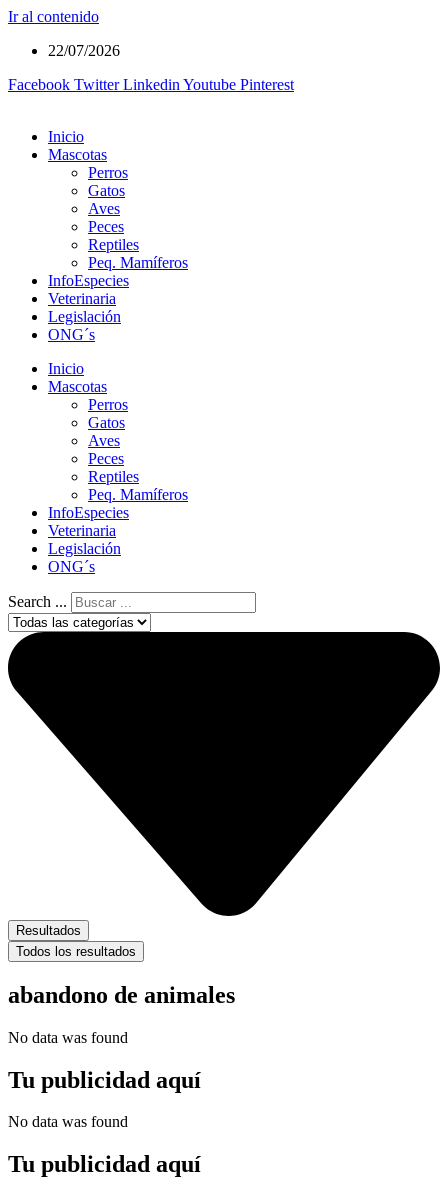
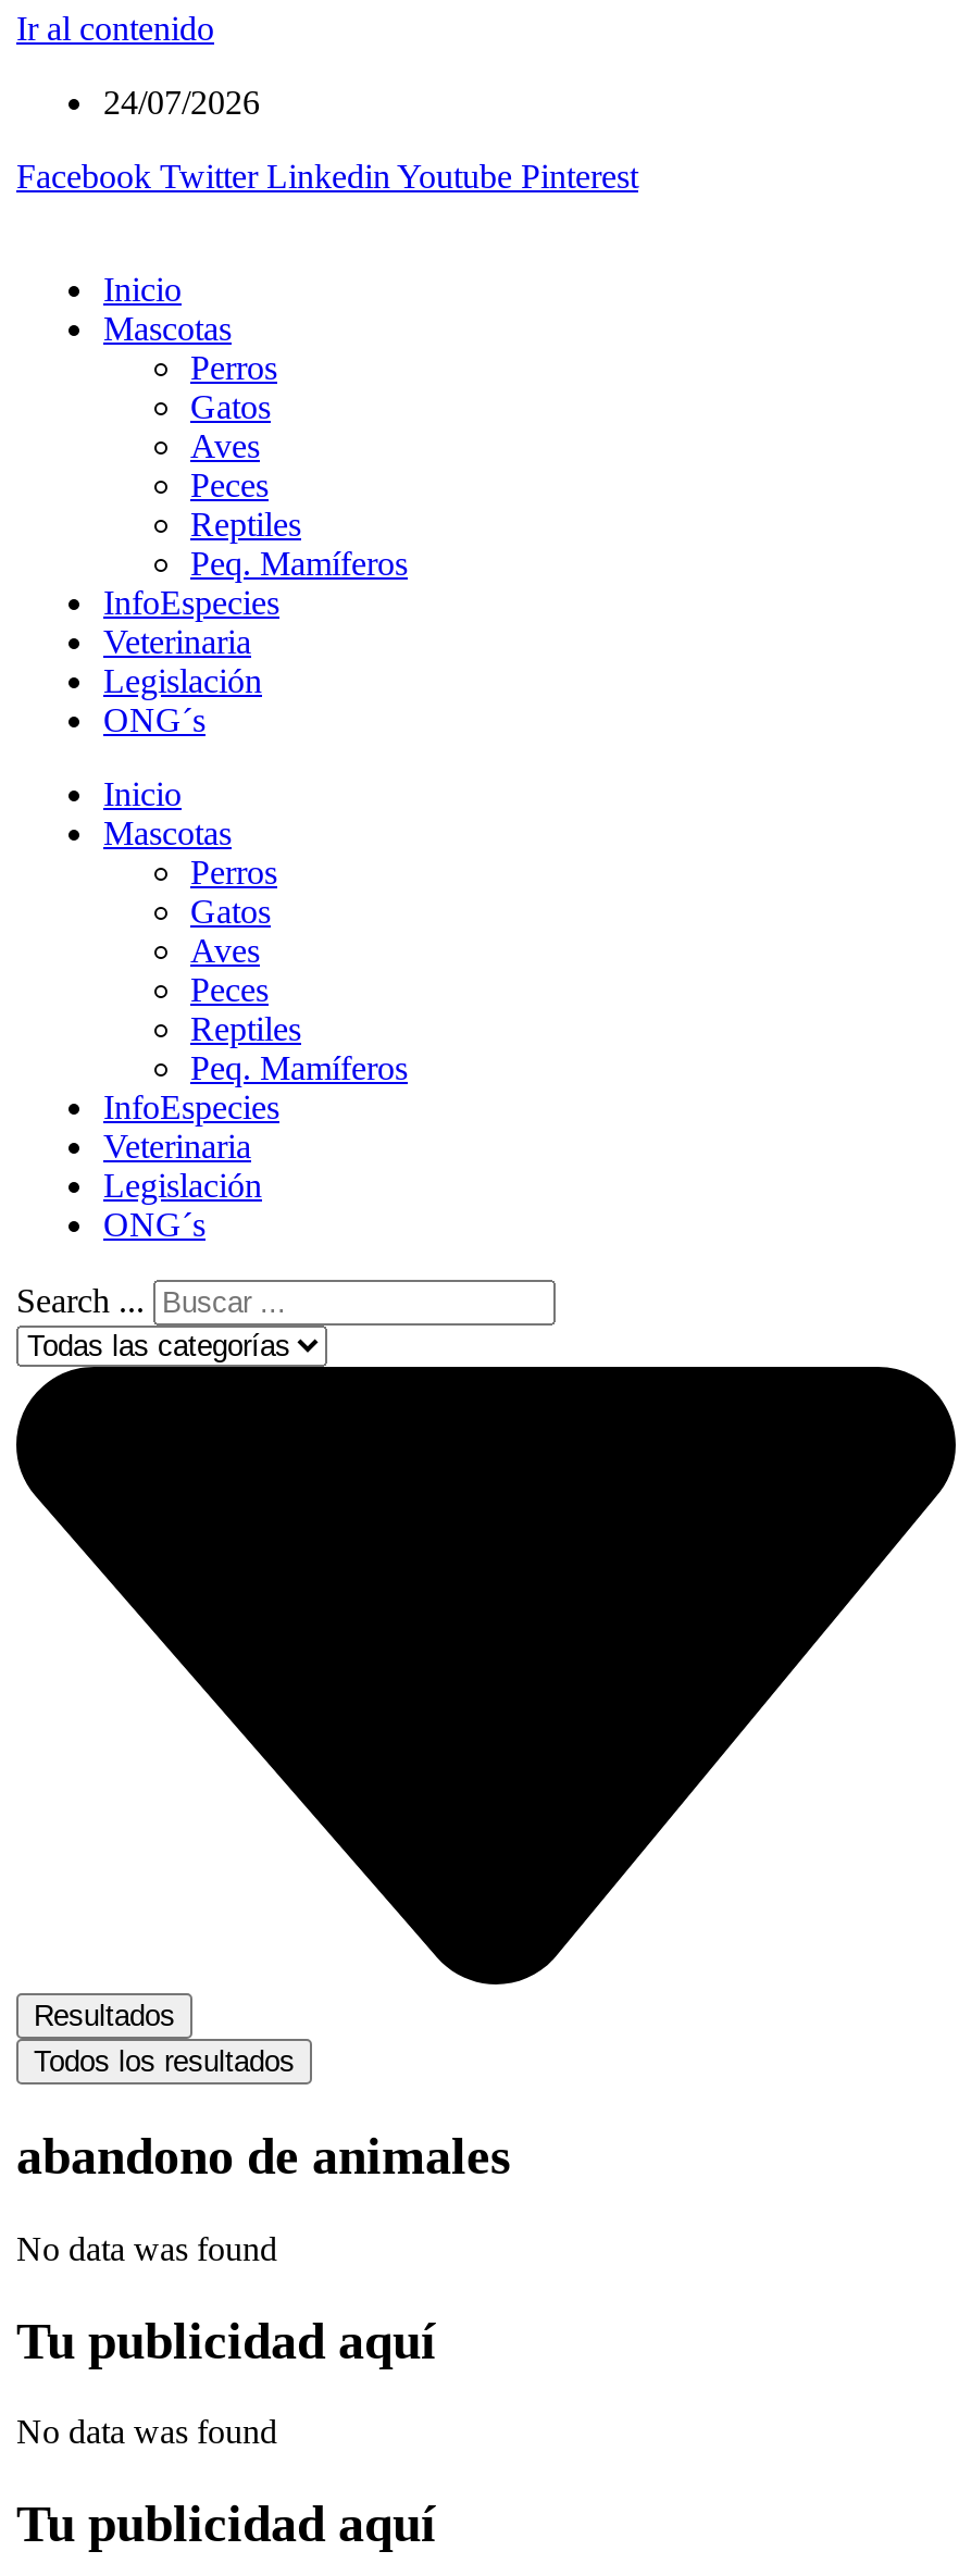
[48,42,120,59] 22/07/2026 -> [103,84,260,121] 24/07/2026

